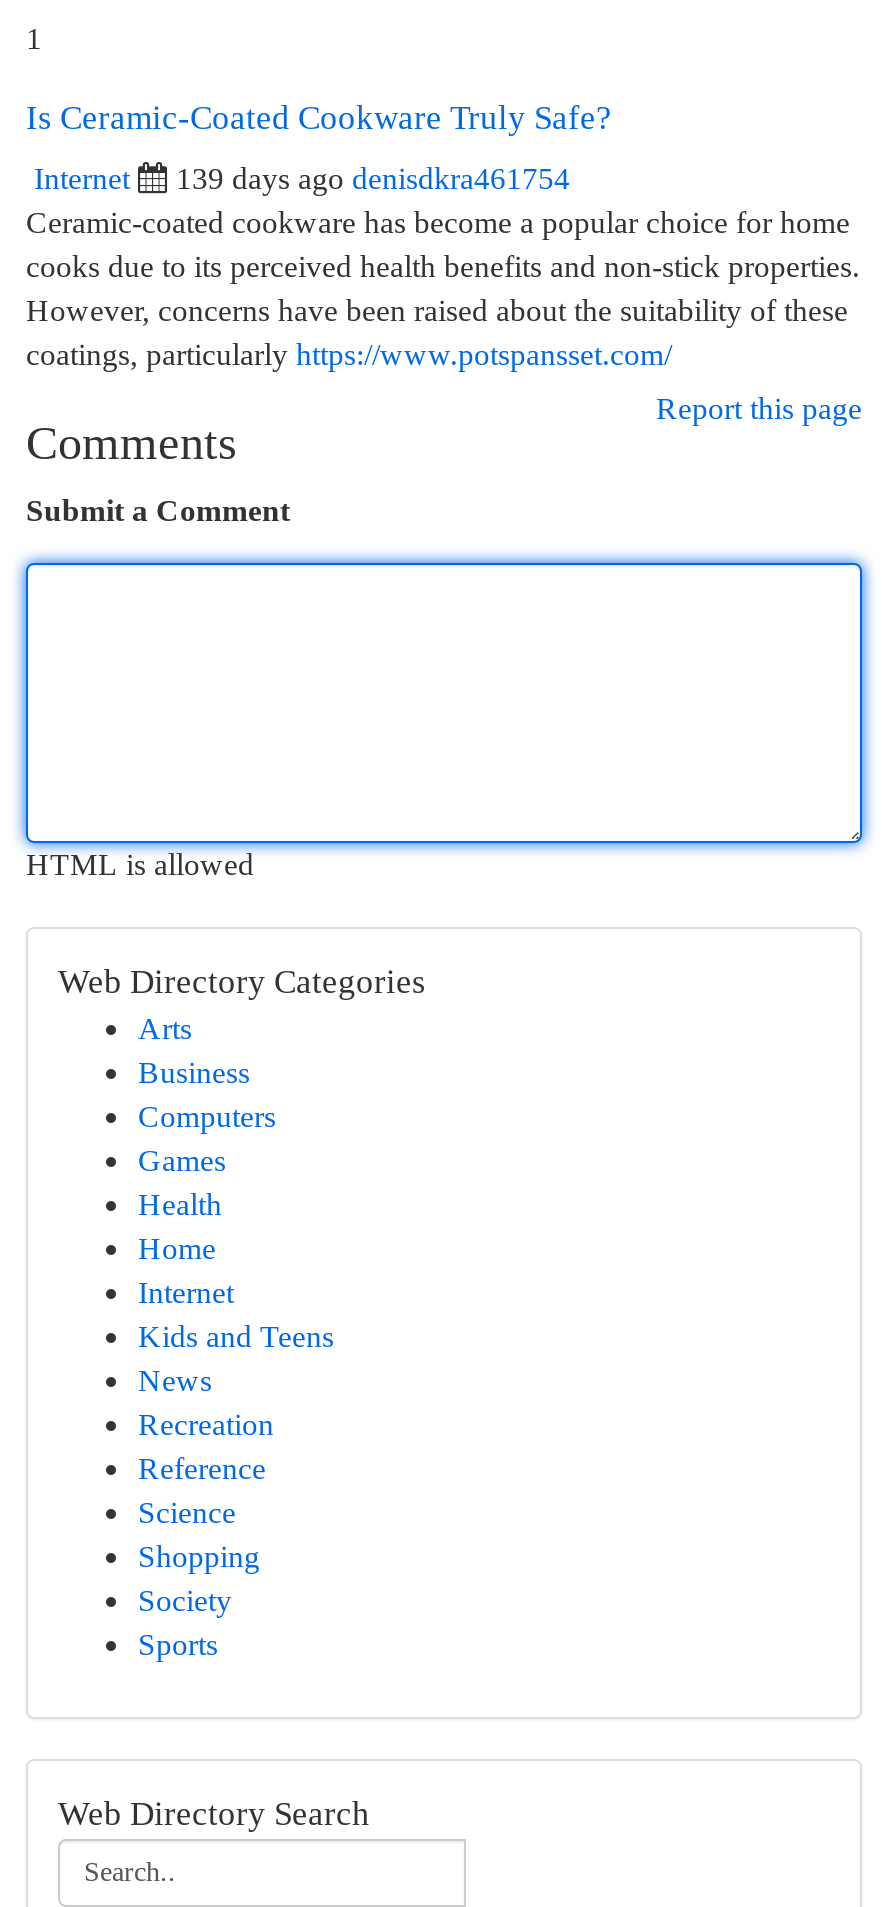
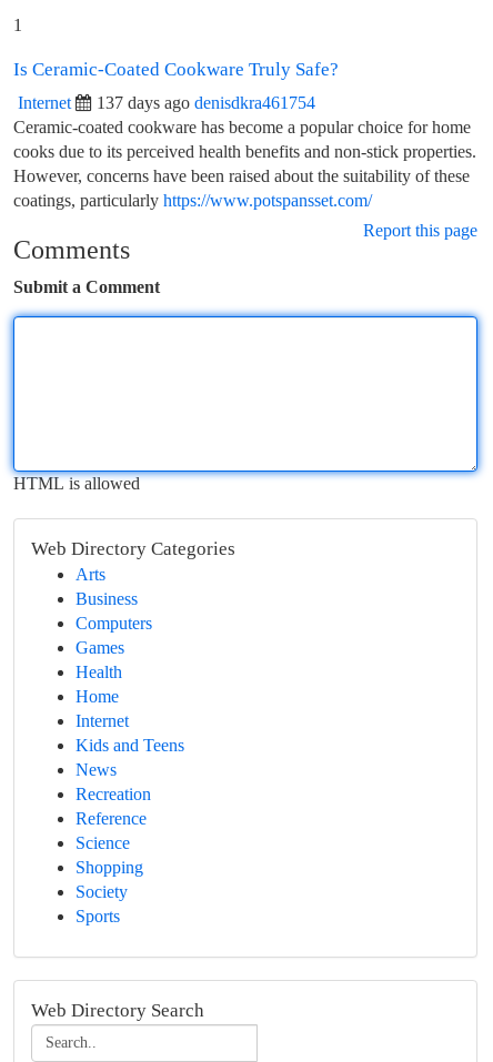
[176,161,570,195] 139 days ago denisdkra461754 -> [97,93,315,112] 137 days ago denisdkra461754

